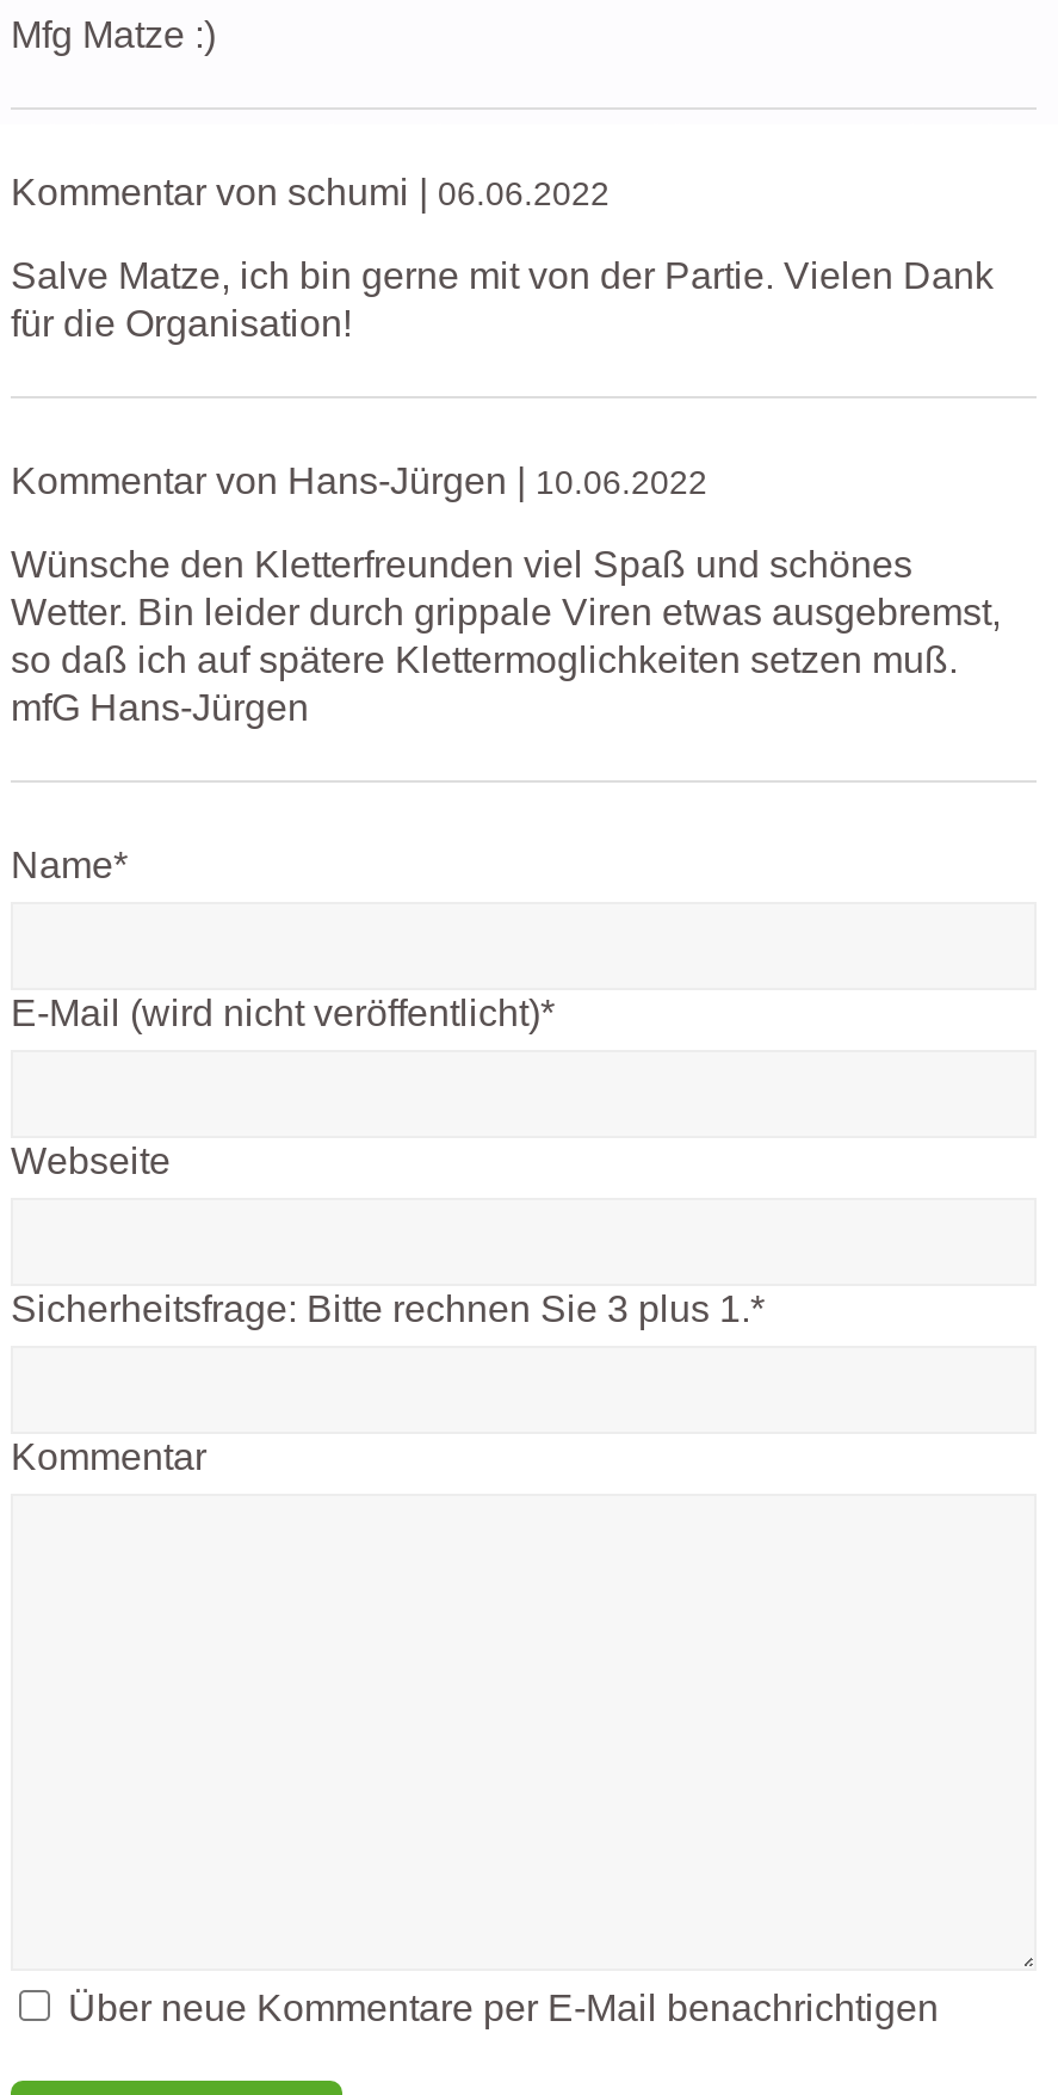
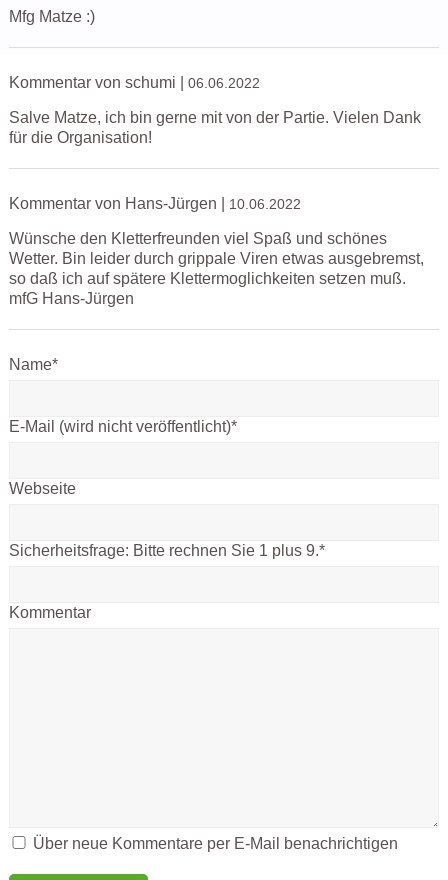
[11,1290,765,1330] Sicherheitsfrage: Bitte rechnen Sie 3 plus 1.* -> [9,542,325,559] Sicherheitsfrage: Bitte rechnen Sie 1 plus 9.*

